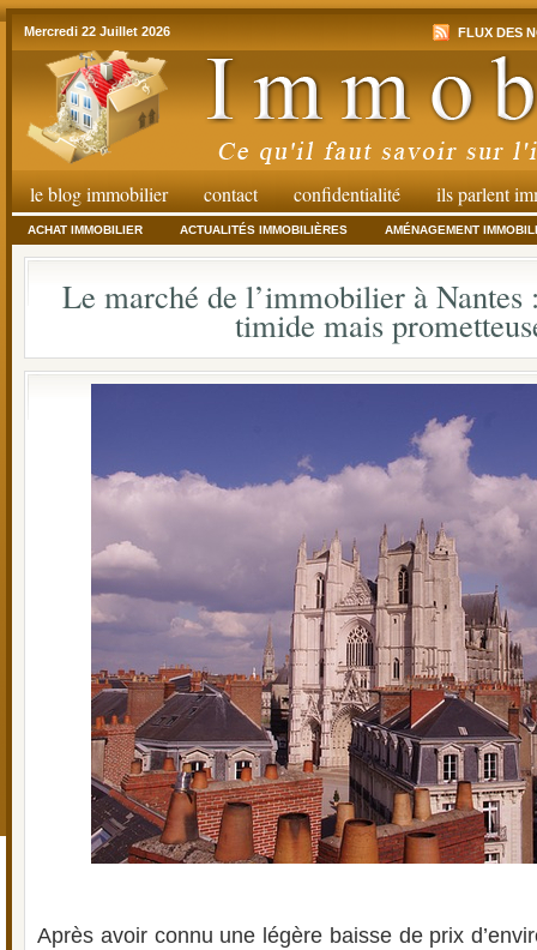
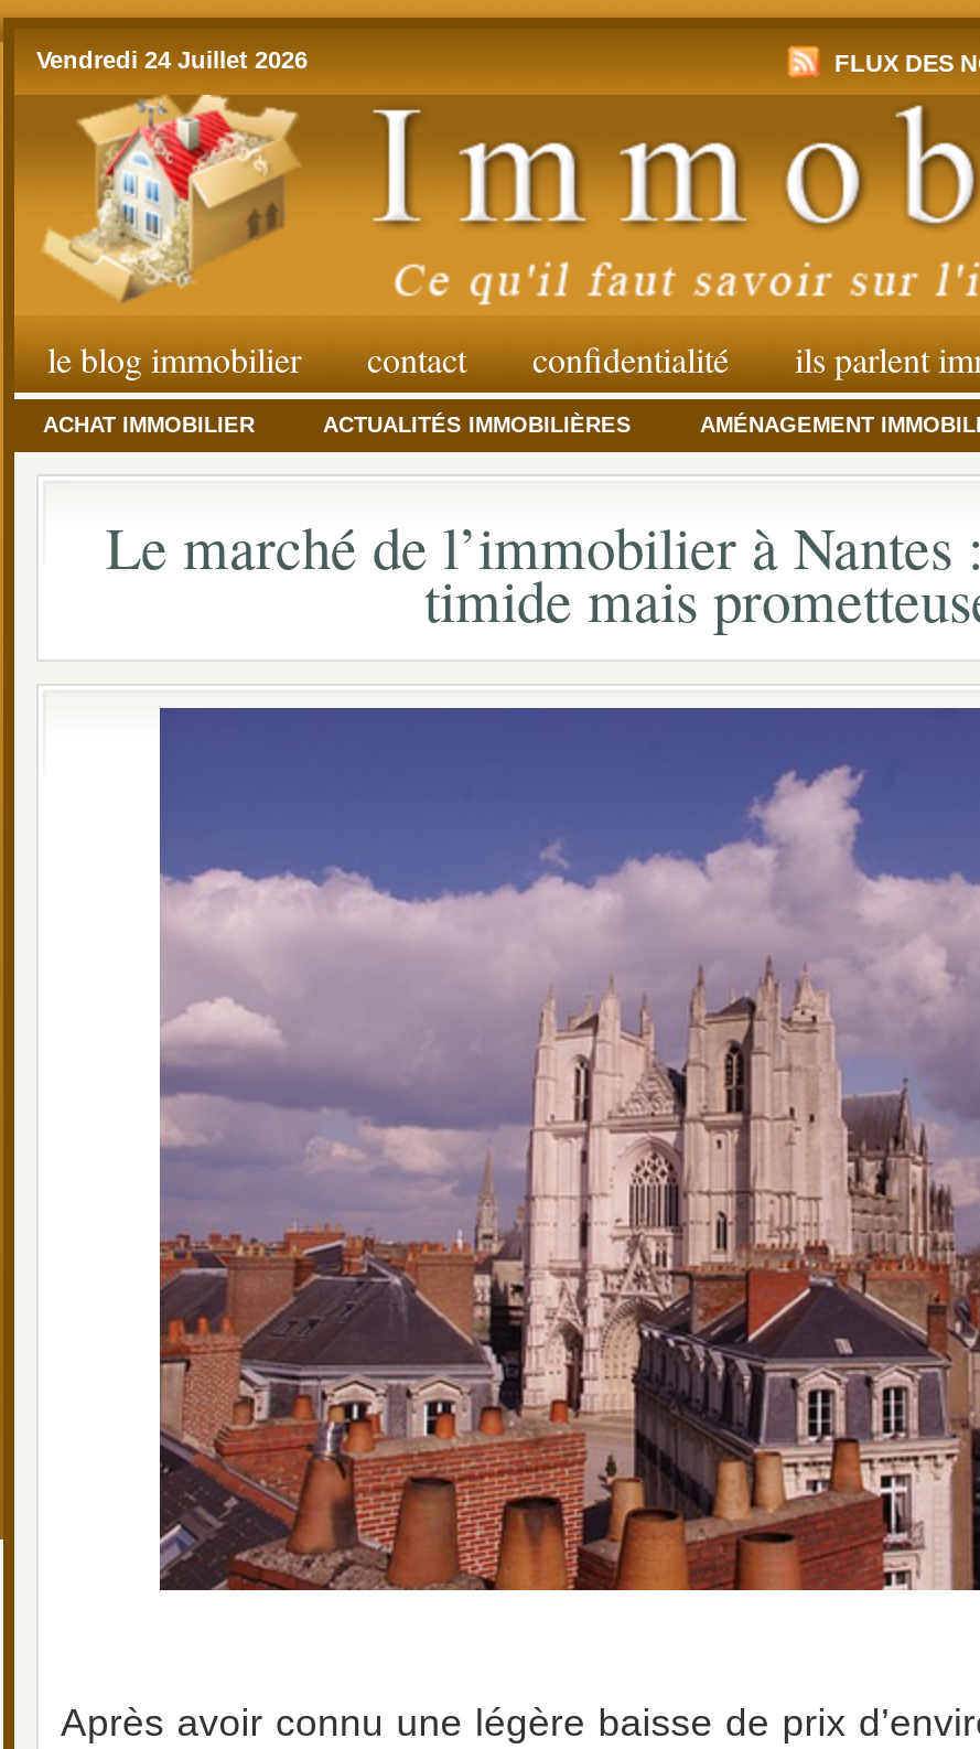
[24,24,170,38] Mercredi 22 Juillet 2026 -> [36,46,308,73] Vendredi 24 Juillet 2026

